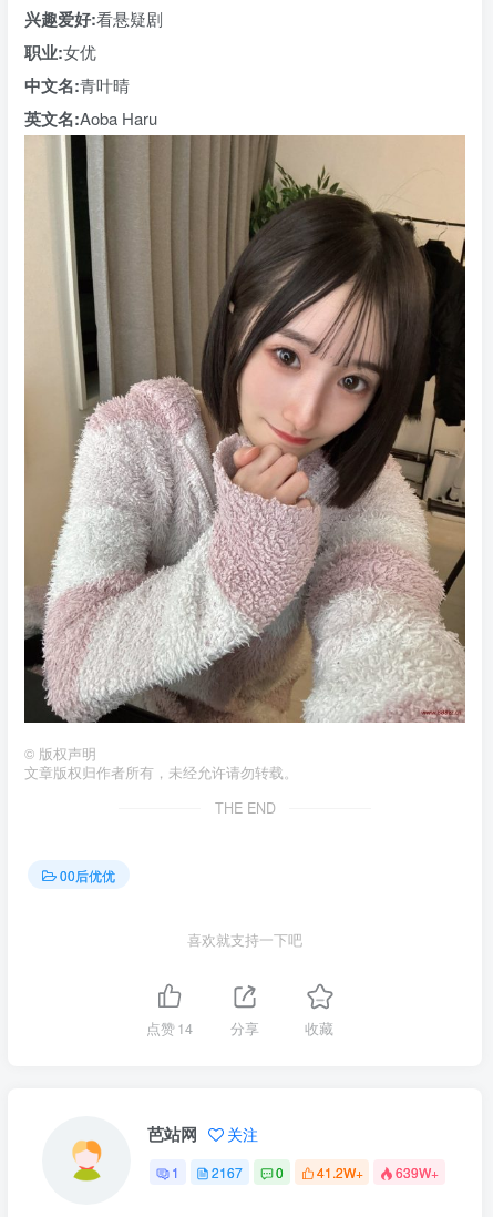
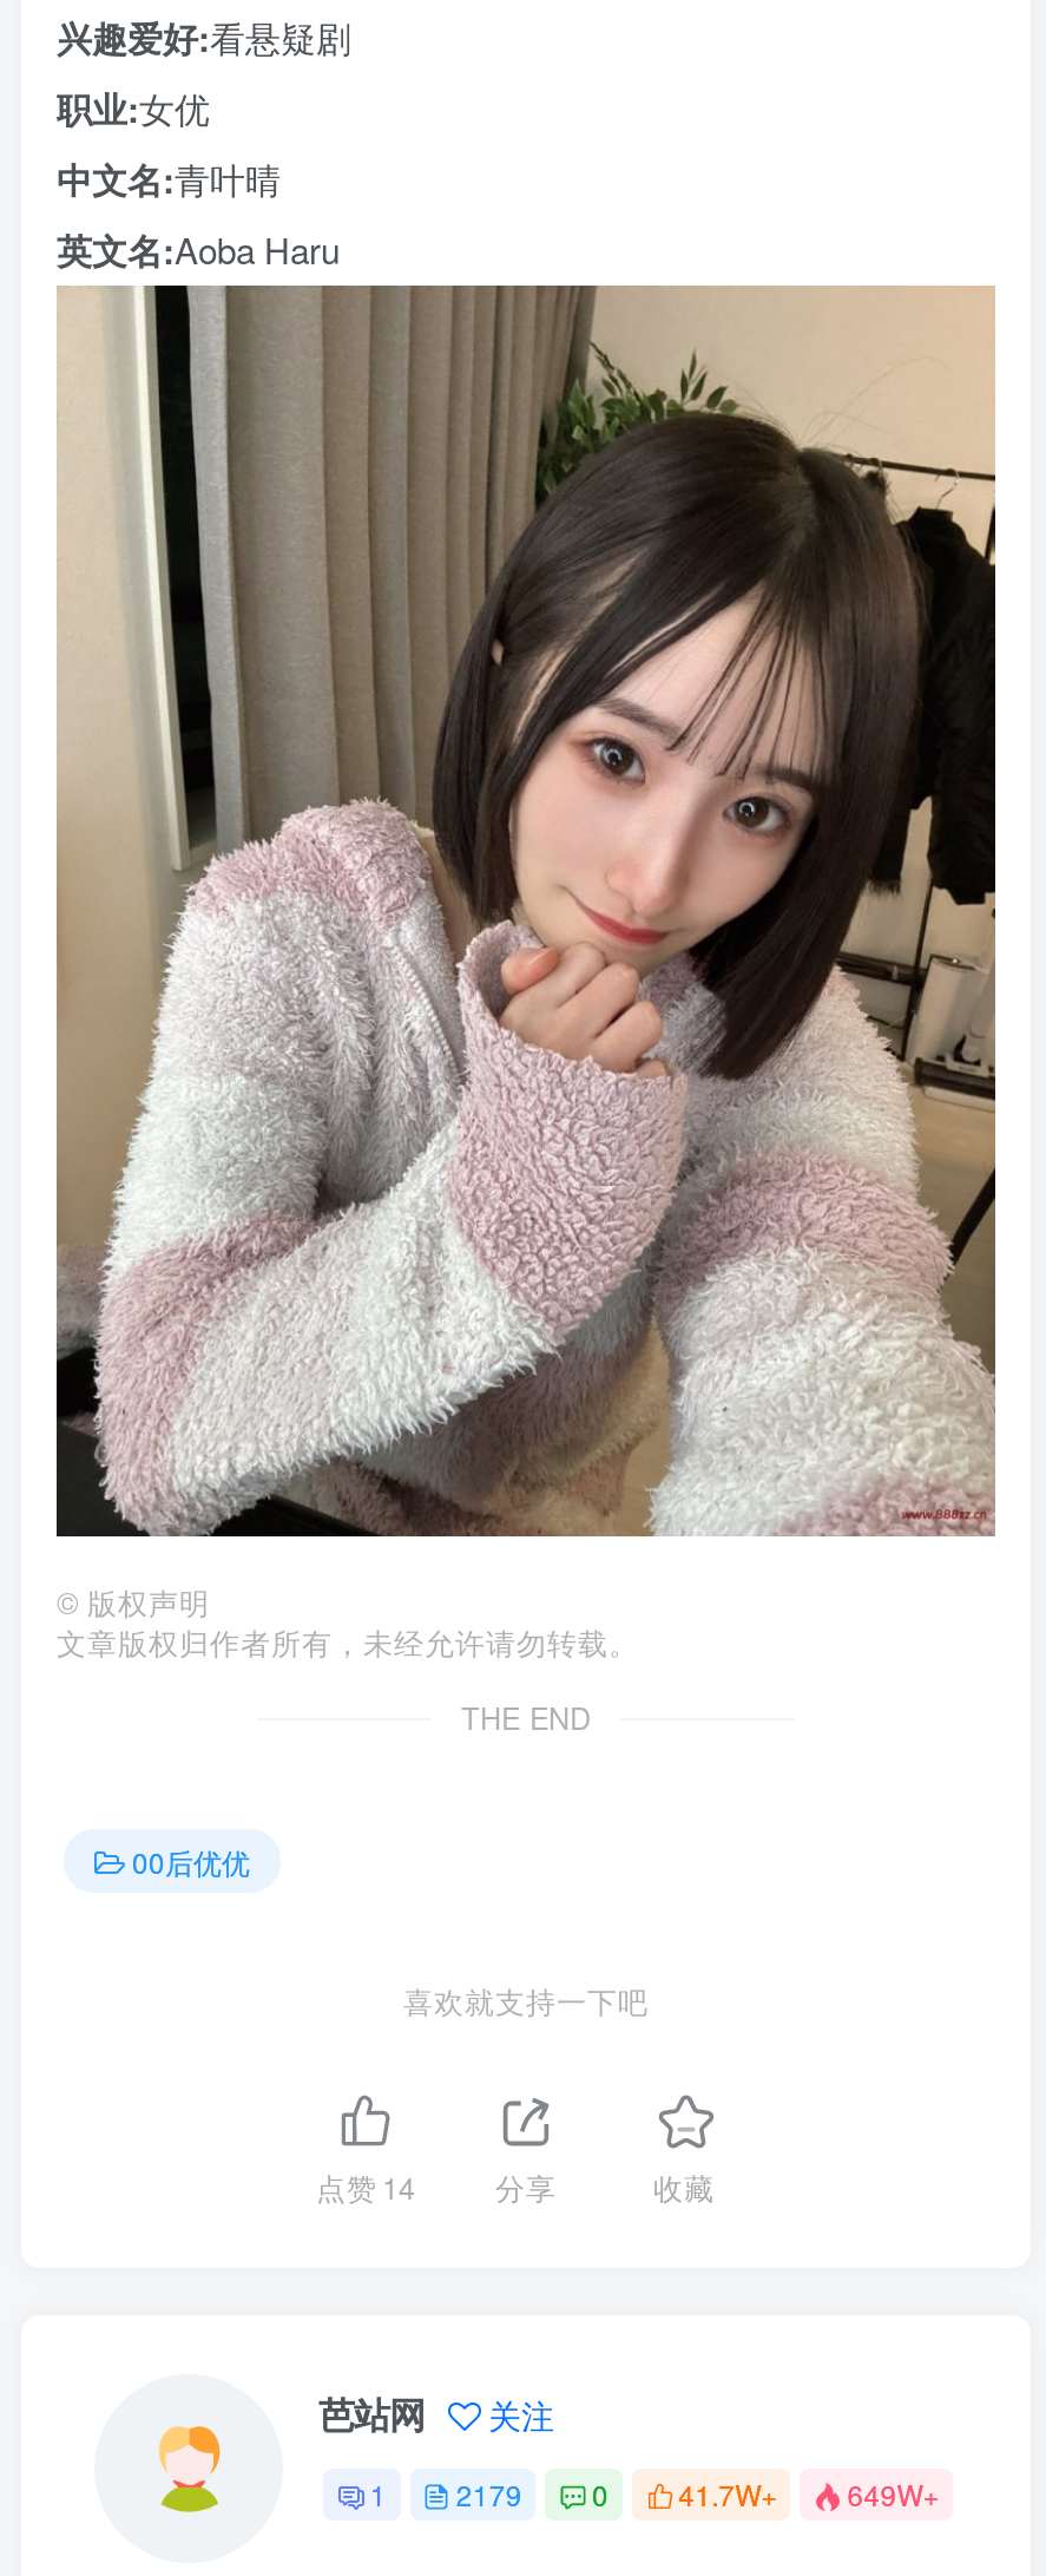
[212,1163,243,1182] 2167 -> [456,2474,522,2514] 2179
[316,1163,439,1182] 41.2W+ | 639W+ -> [678,2474,939,2514] 41.7W+ | 649W+

